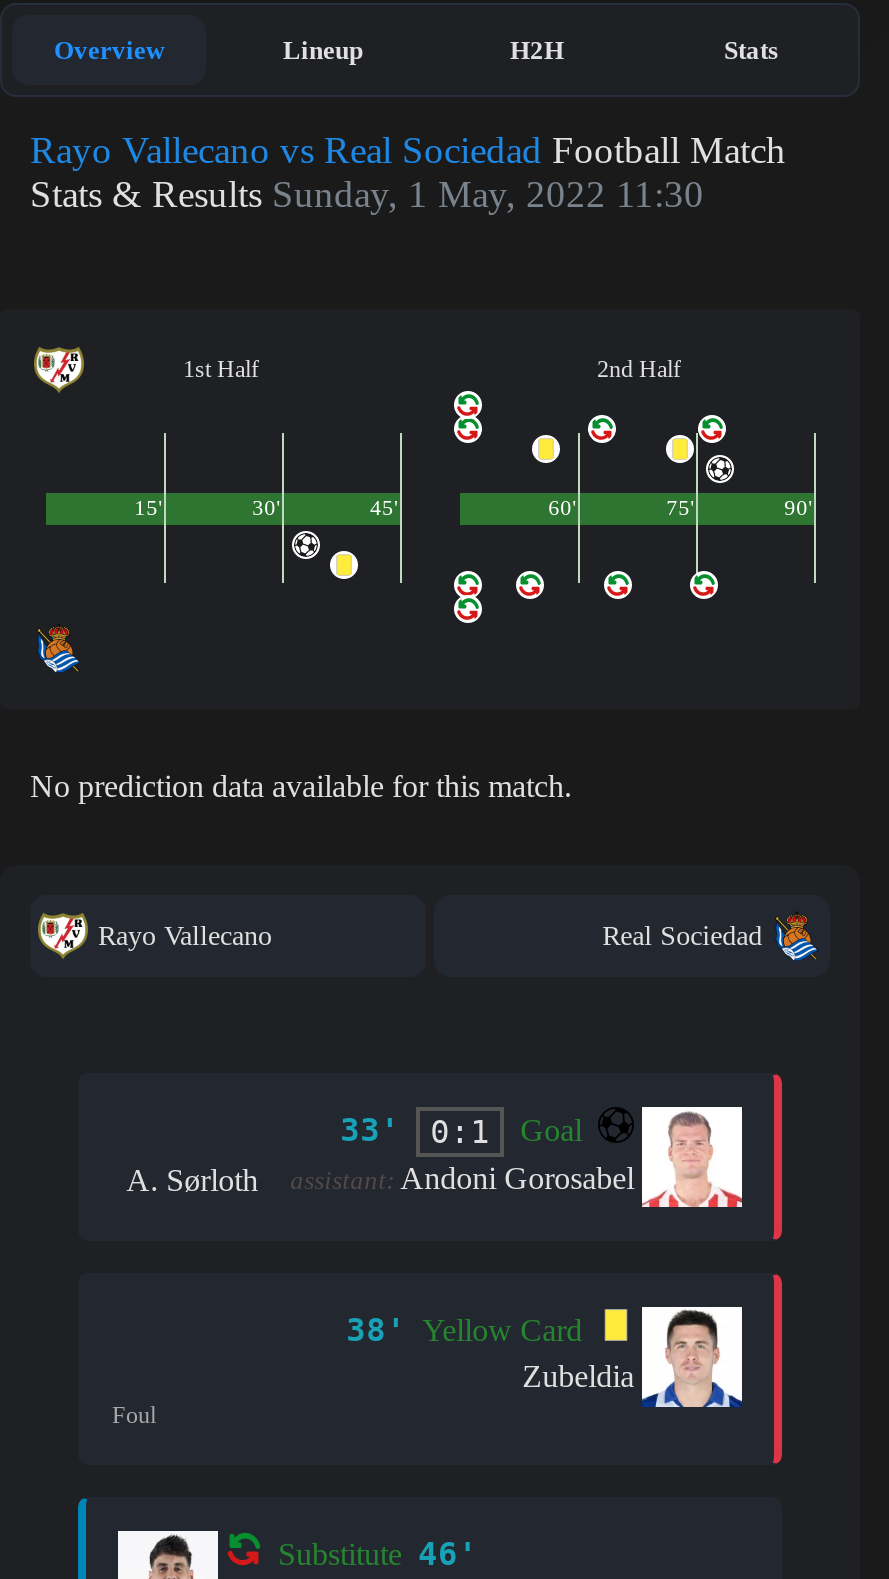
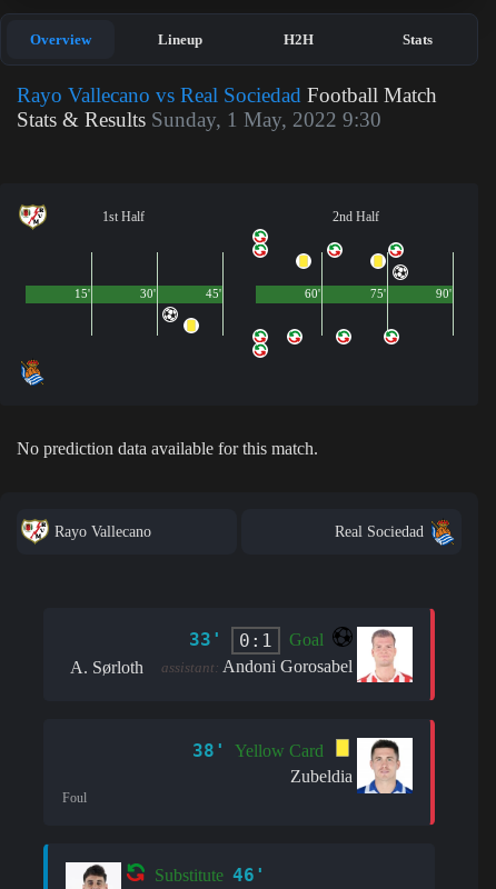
[30,173,704,215] Stats & Results Sunday, 1 May, 2022 11:30 -> [17,108,381,131] Stats & Results Sunday, 1 May, 2022 9:30

